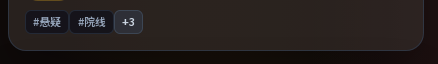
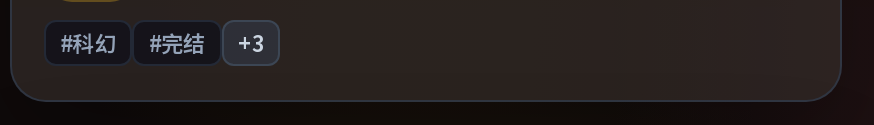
[33,13,106,29] #悬疑 | #院线 -> [60,26,205,58] #科幻 | #完结

